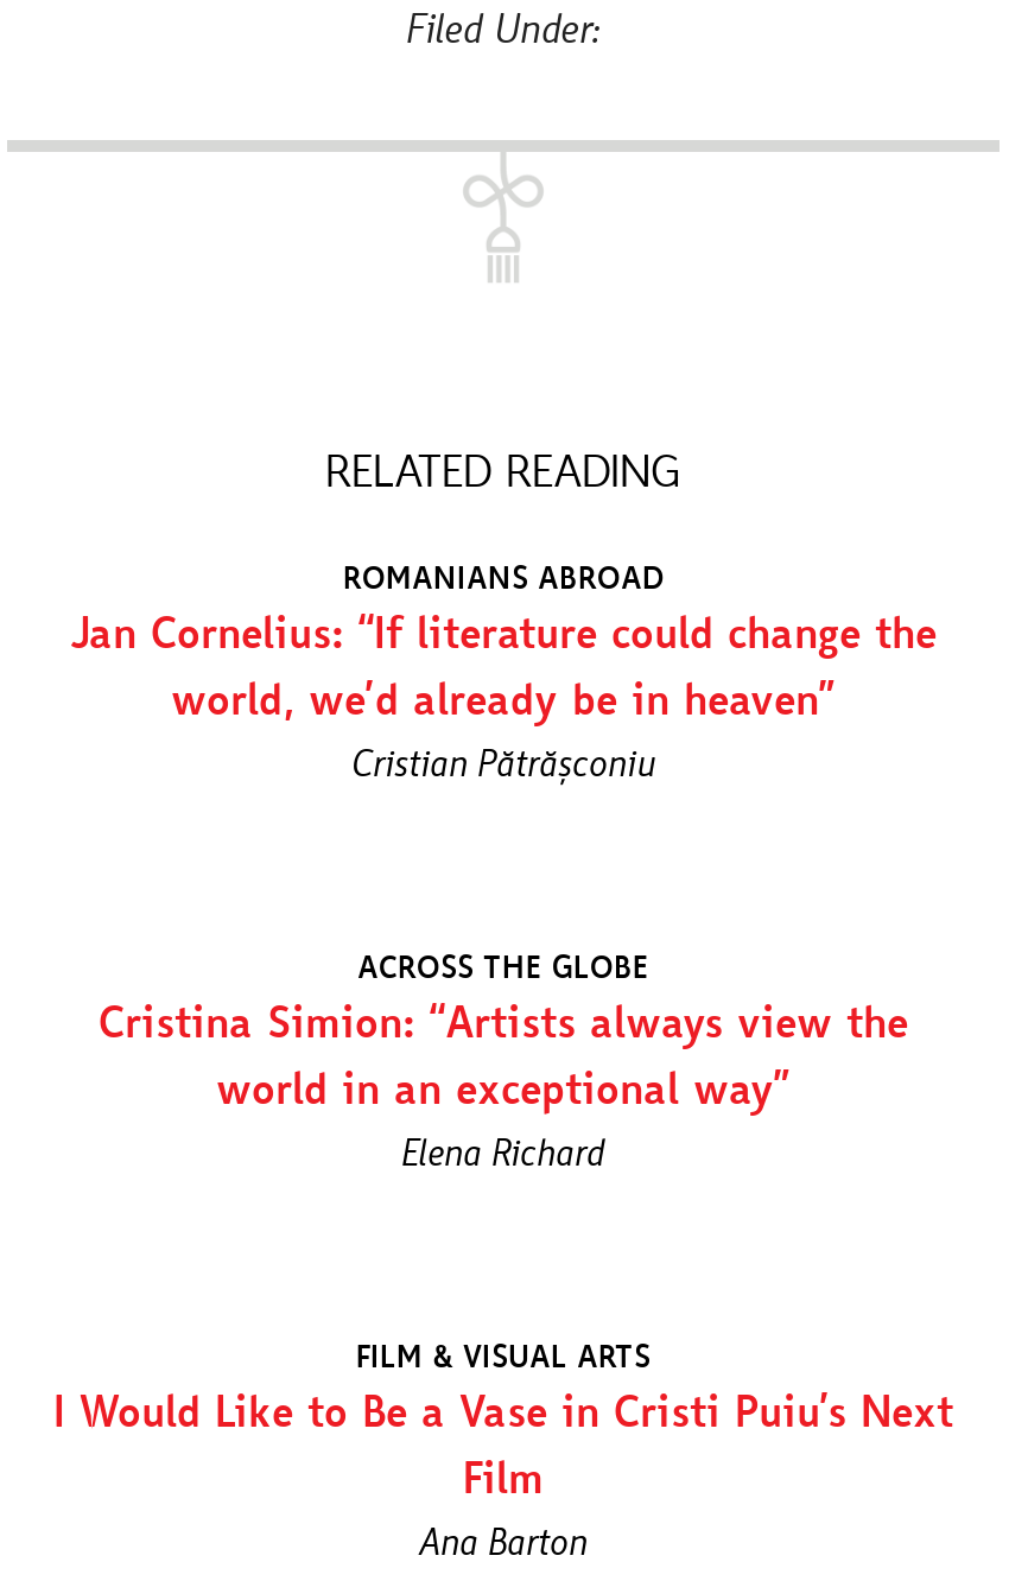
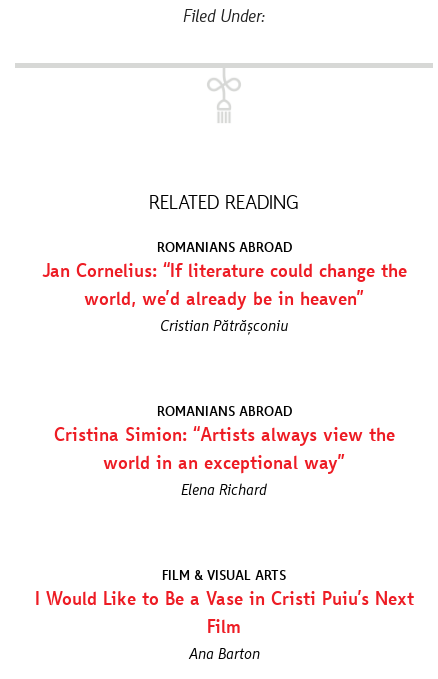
[357,953,649,986] ACROSS THE GLOBE -> [156,405,291,419] ROMANIANS ABROAD

